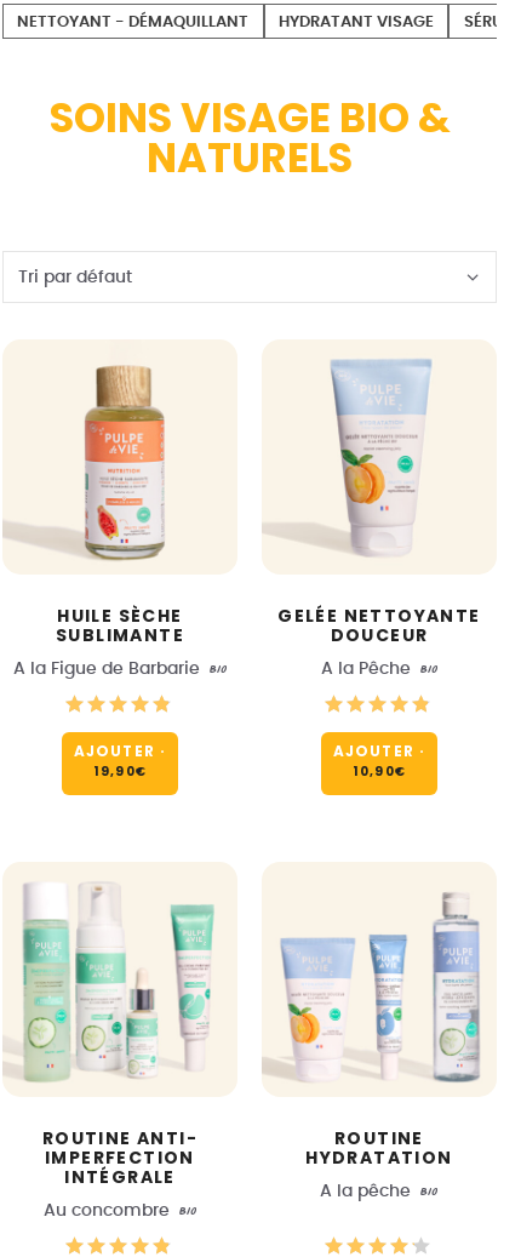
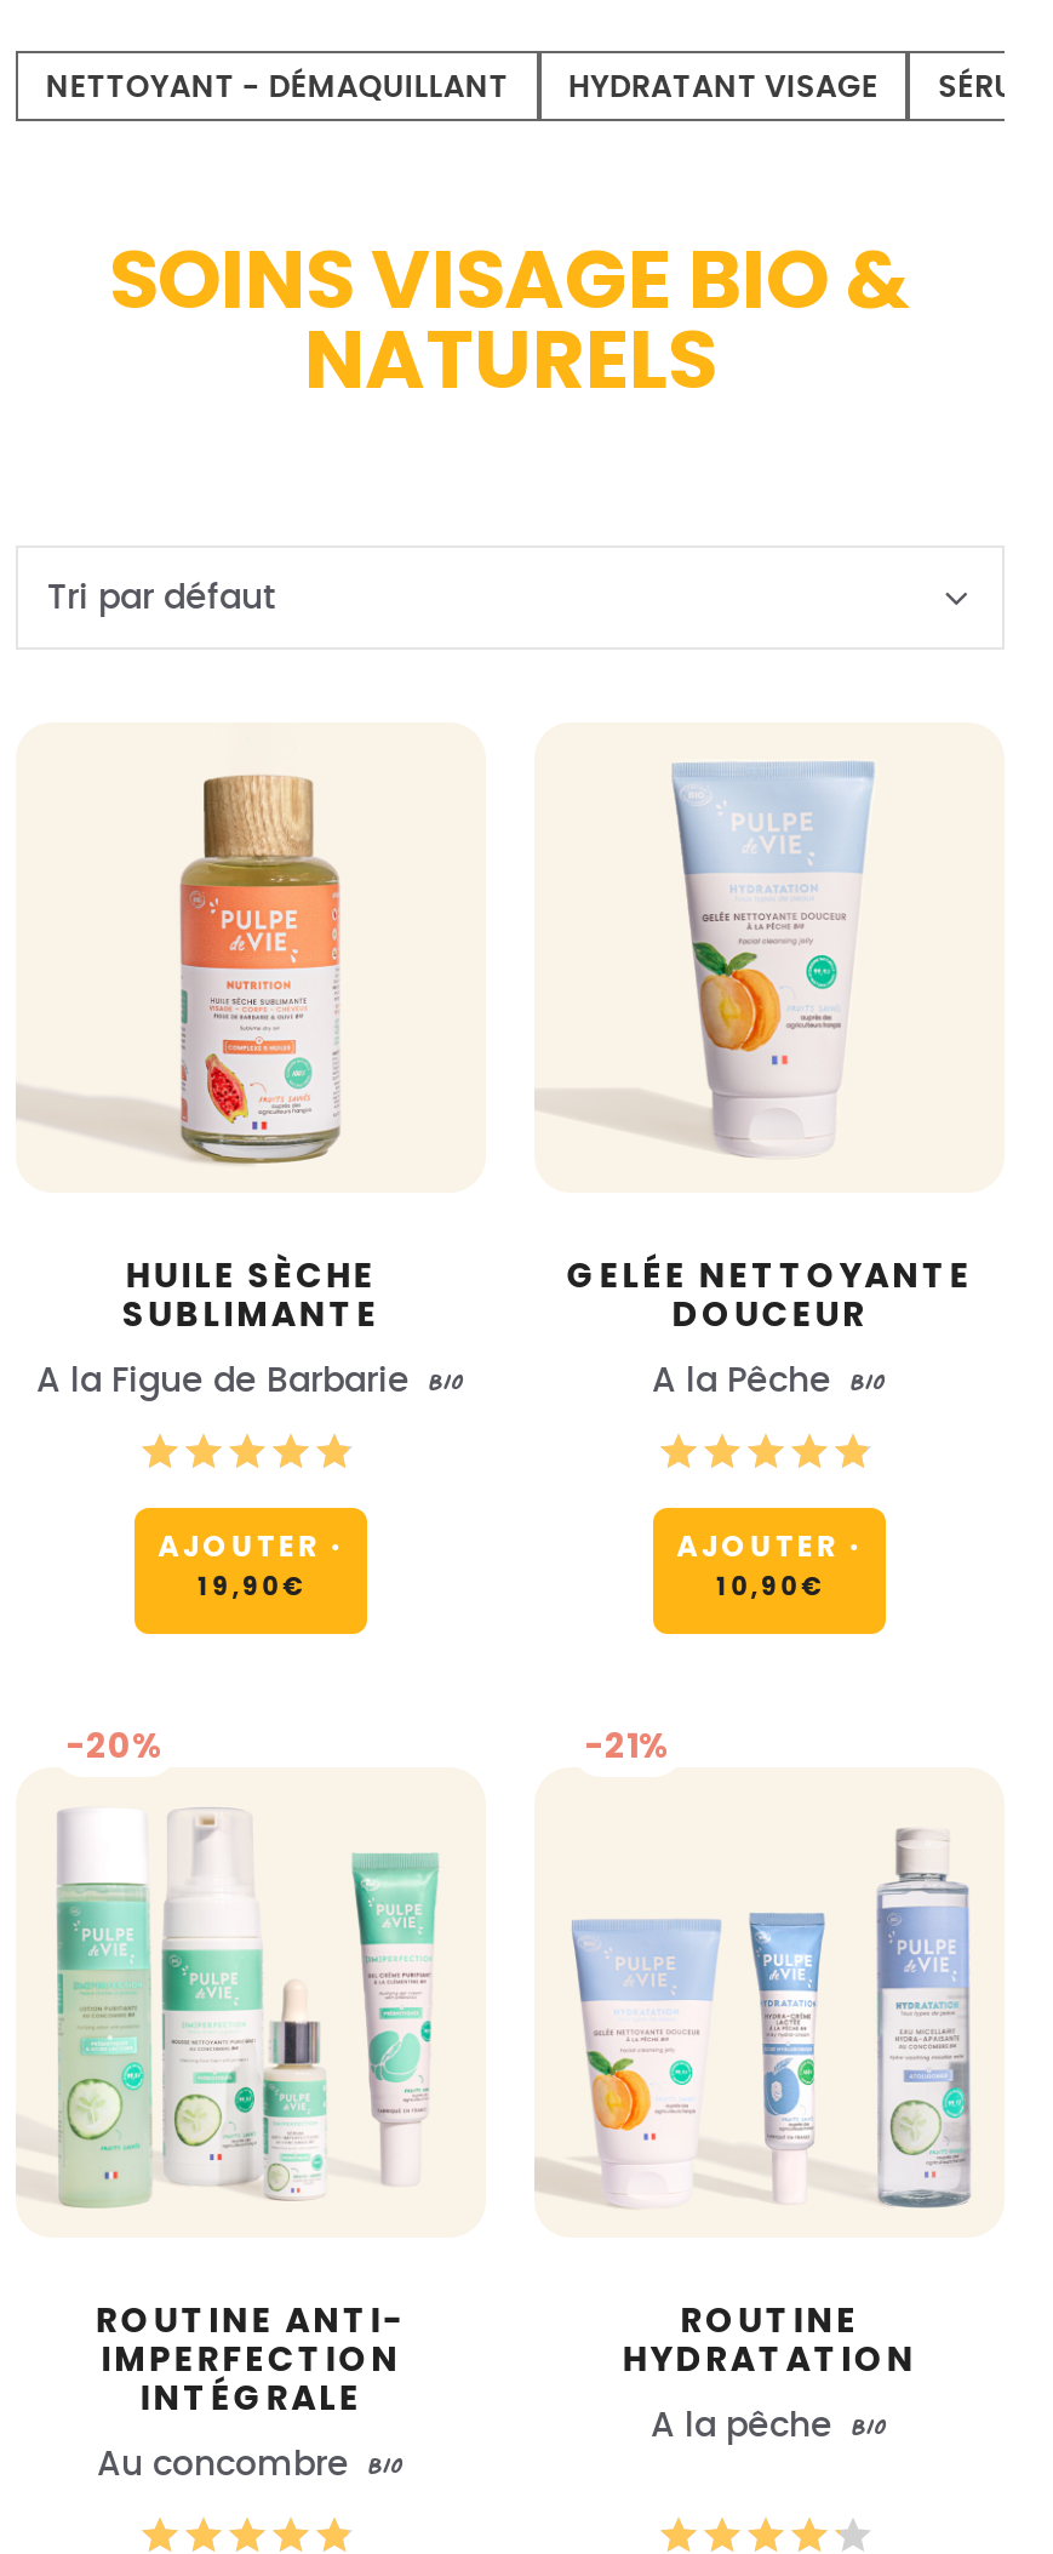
none -> [67,1722,164,1770] -20%
none -> [585,1722,670,1770] -21%

